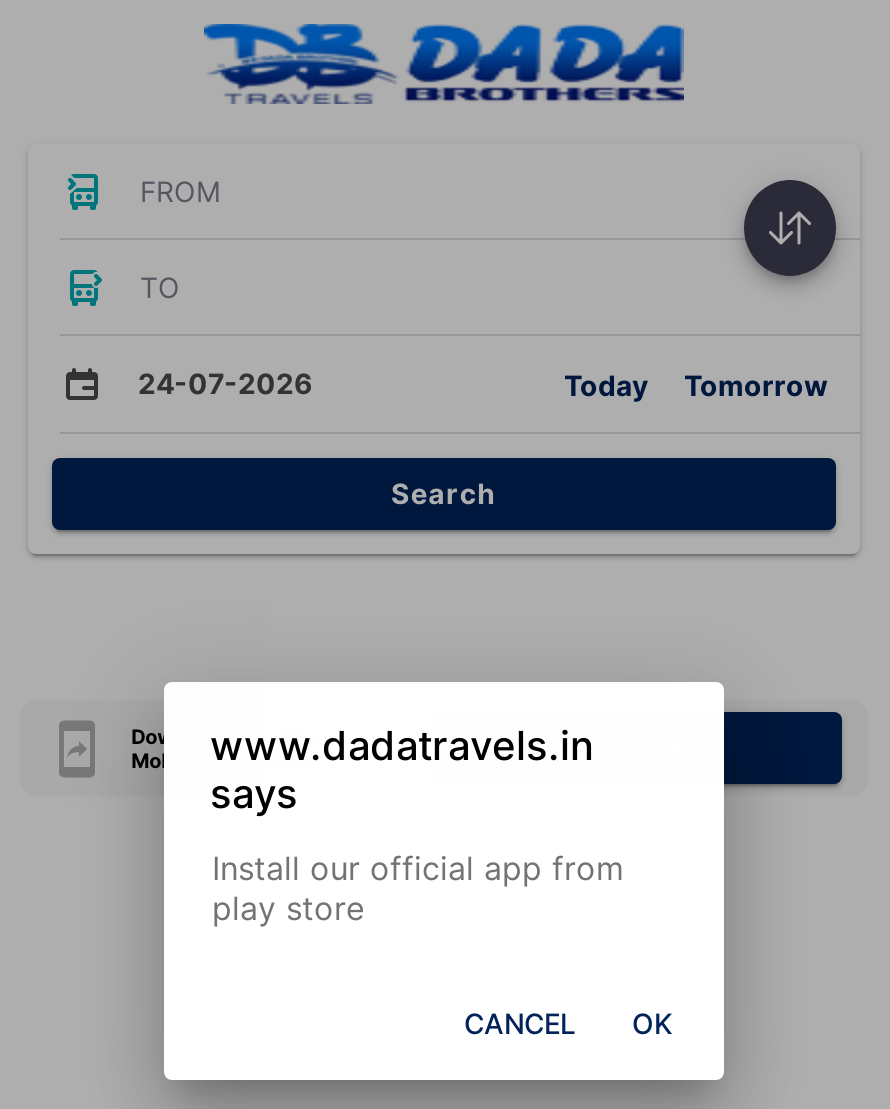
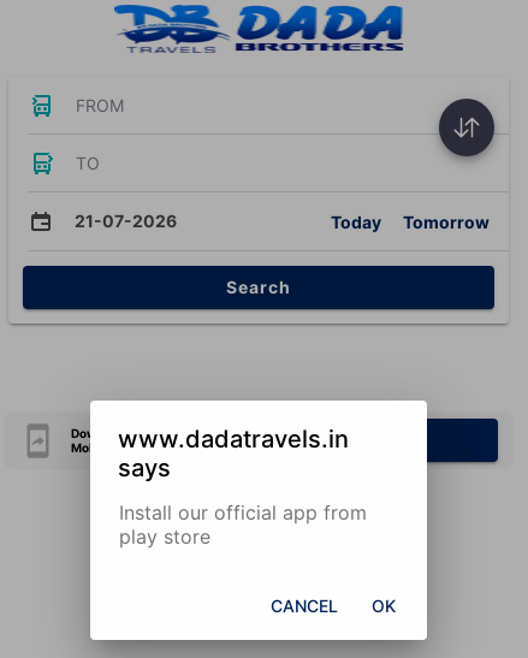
[138,366,312,400] 24-07-2026 -> [75,211,177,231] 21-07-2026

